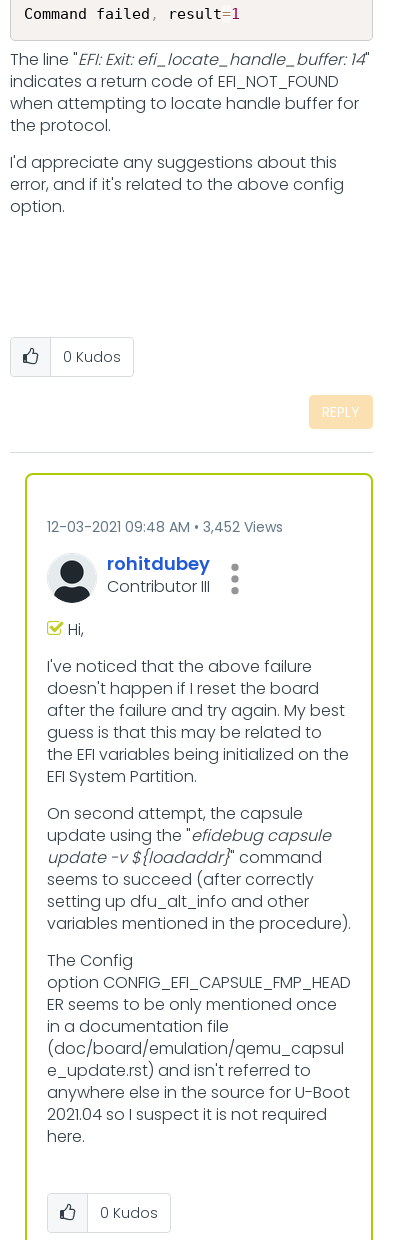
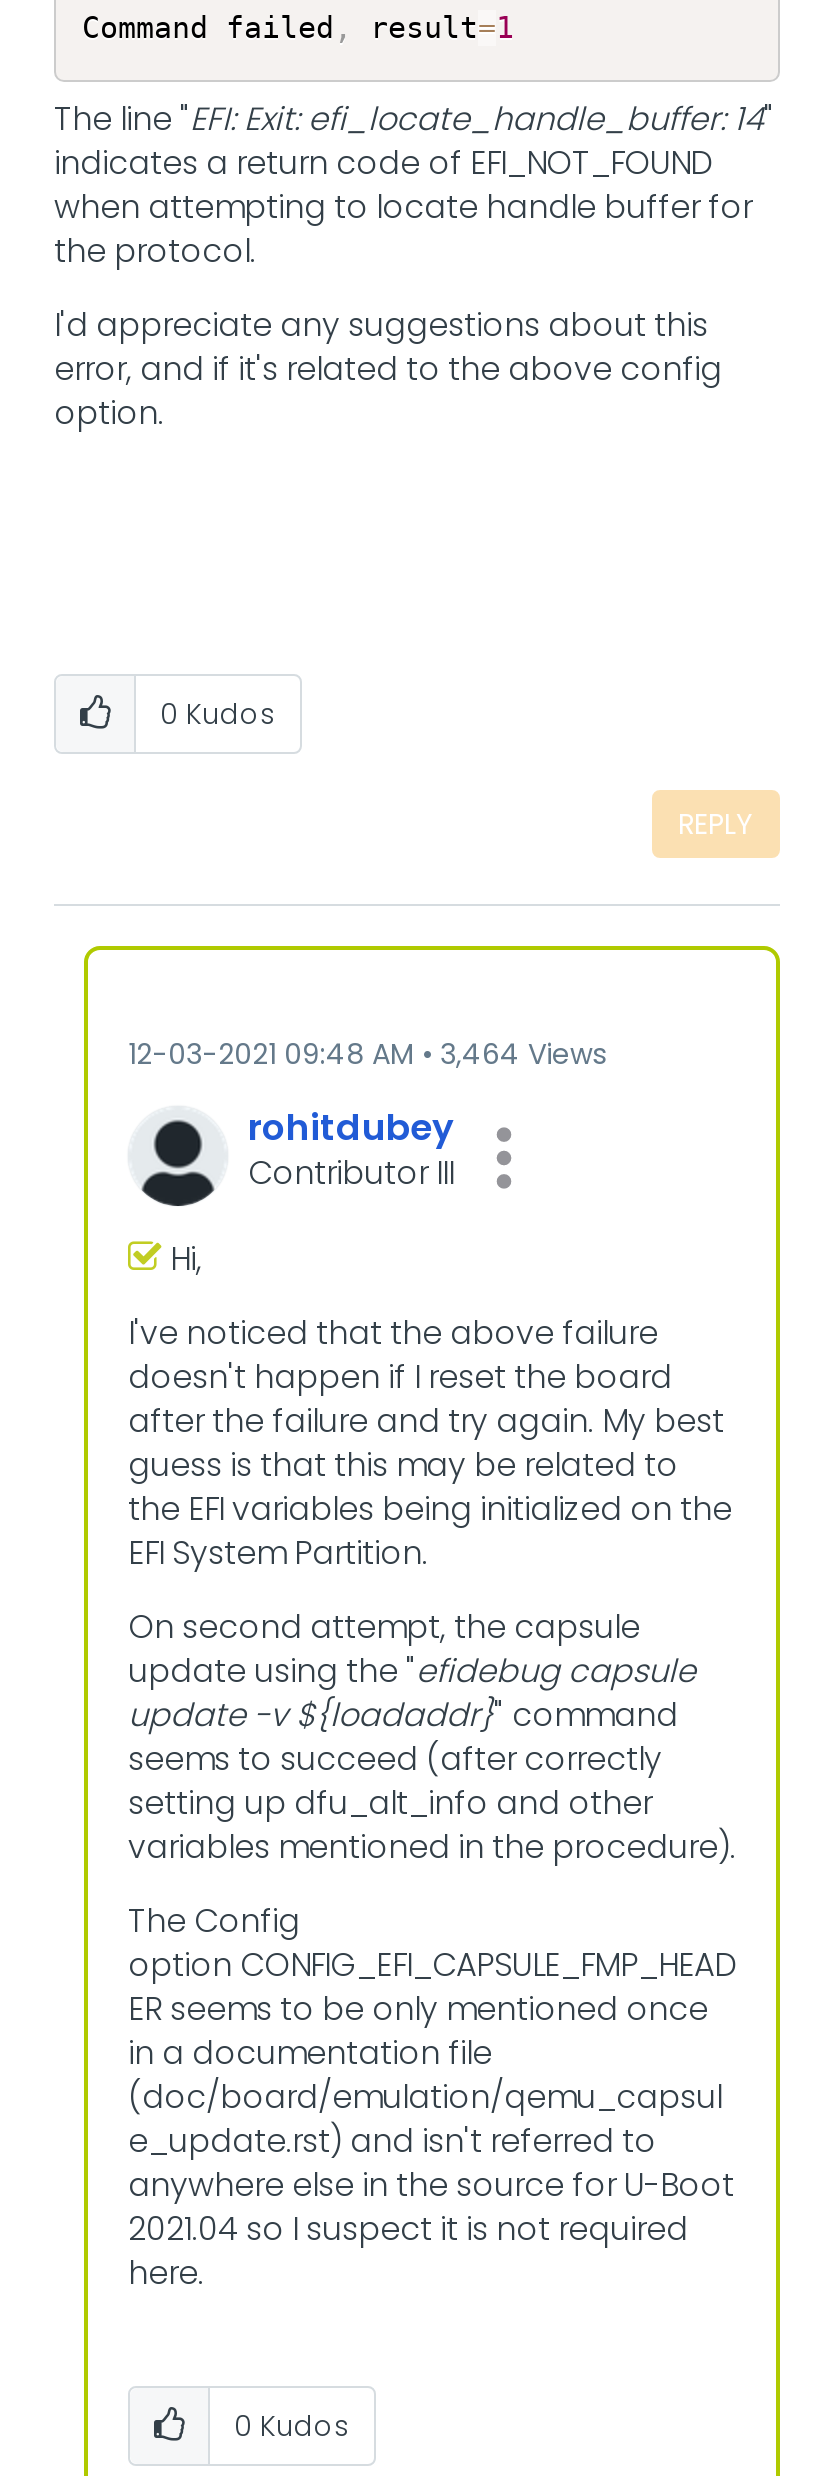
[47,516,283,536] 12-03-2021 09:48 AM 3,452 Views -> [128,1033,606,1073] 12-03-2021 09:48 AM 3,464 Views

